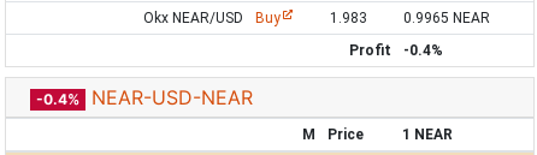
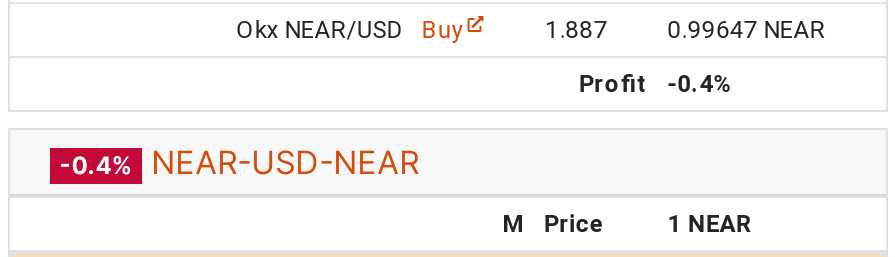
[330,10,367,26] 1.983 -> [546,16,608,44] 1.887
[403,10,490,26] 0.9965 NEAR -> [668,16,826,44] 0.99647 NEAR

